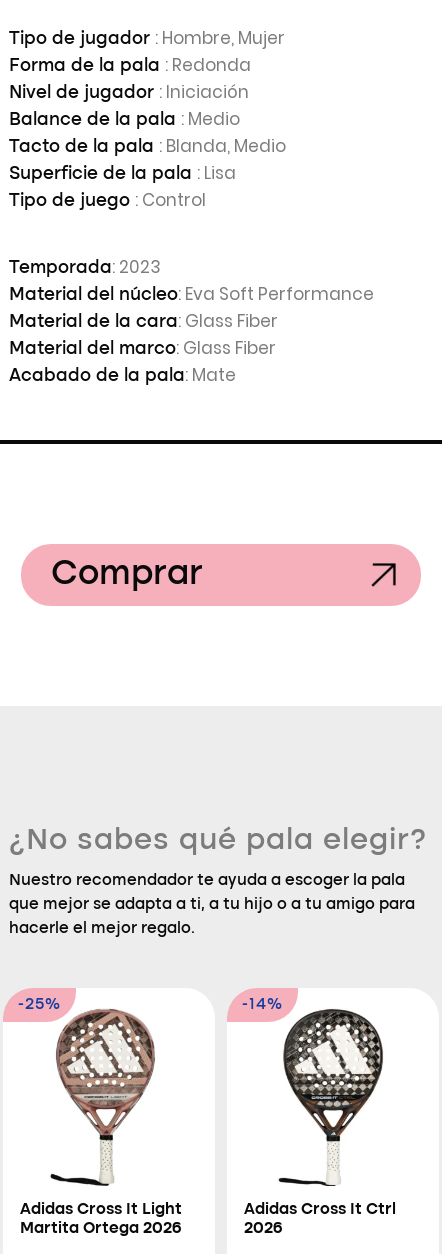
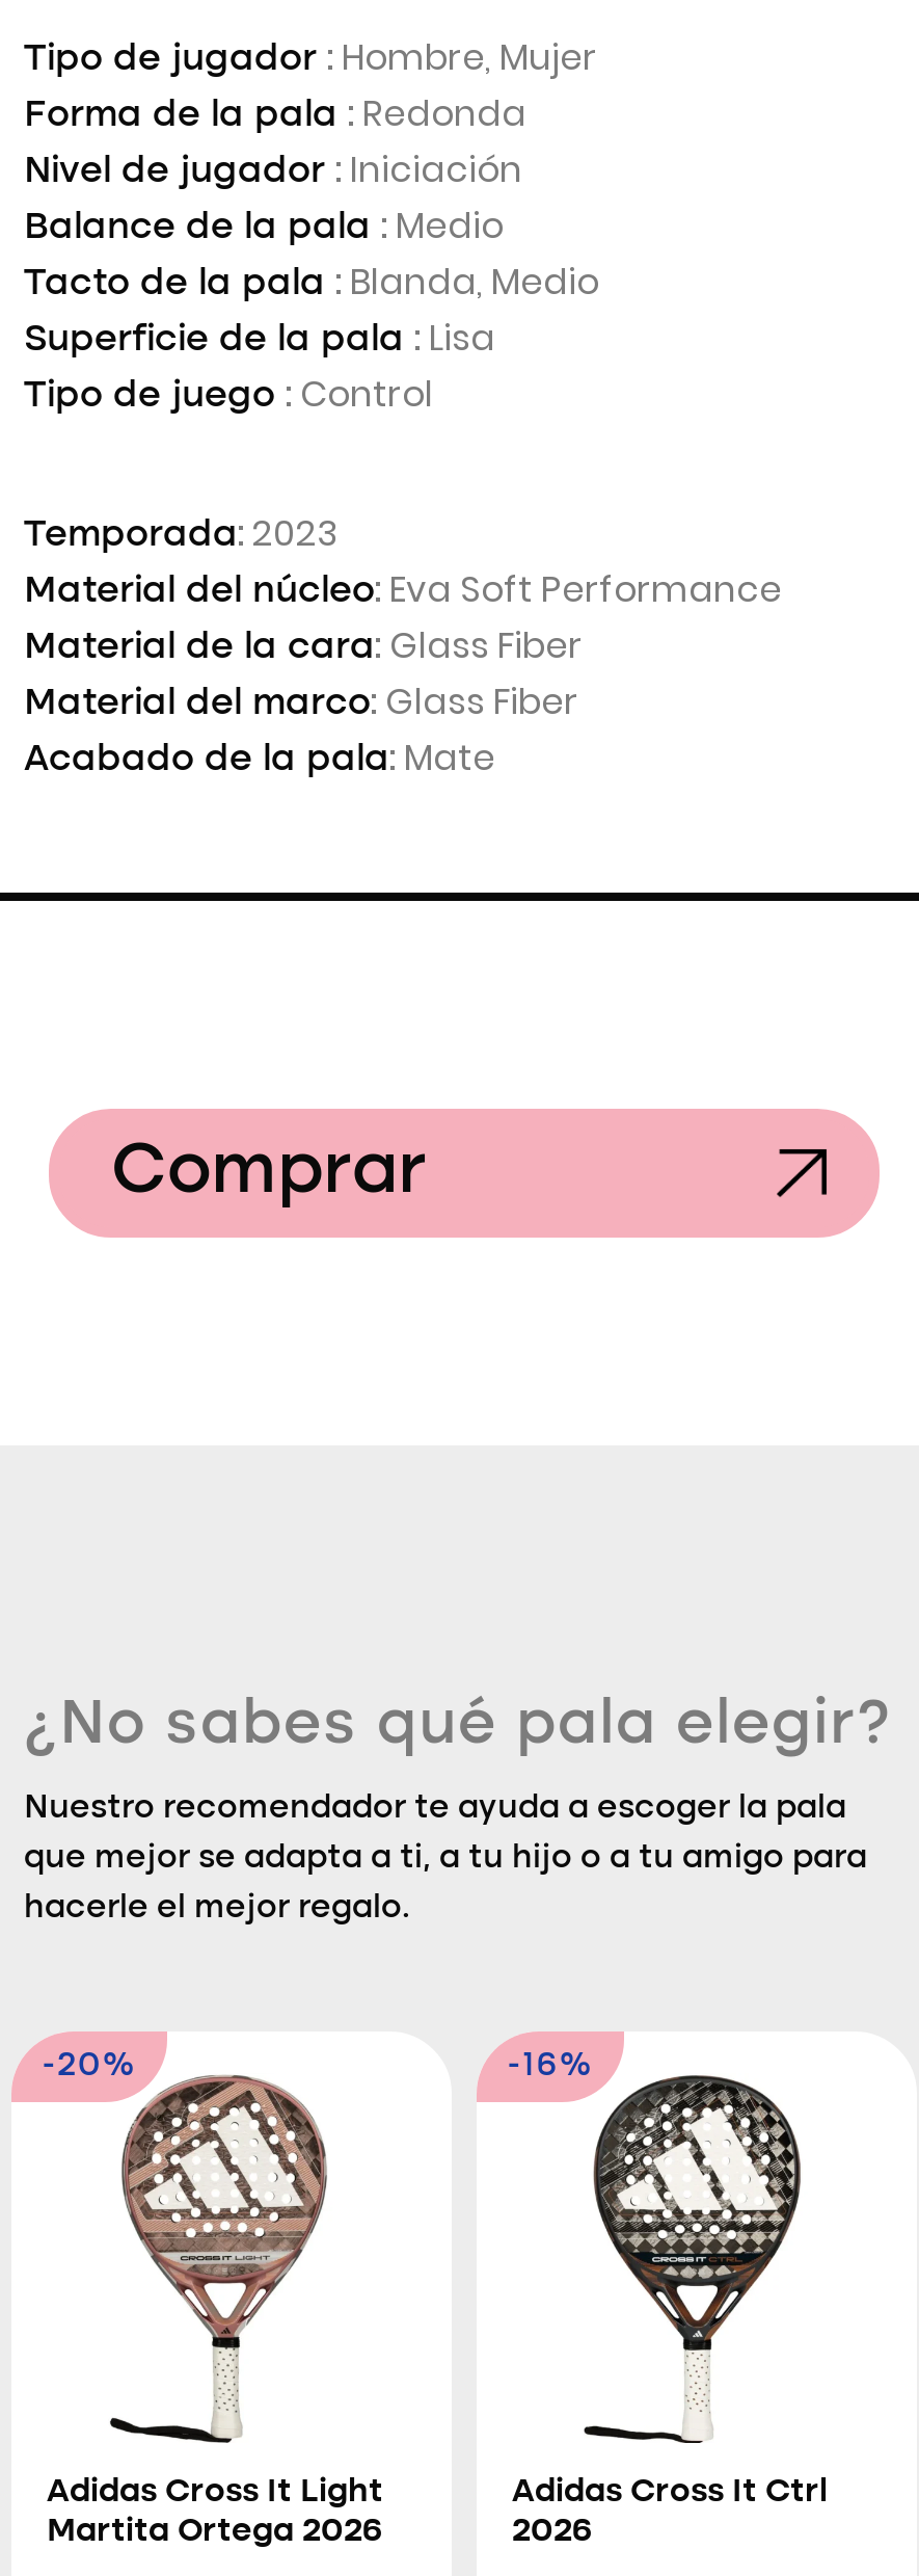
[18,997,61,1013] -25% -> [43,2050,136,2083] -20%
[242,997,283,1013] -14% -> [508,2050,593,2083] -16%

